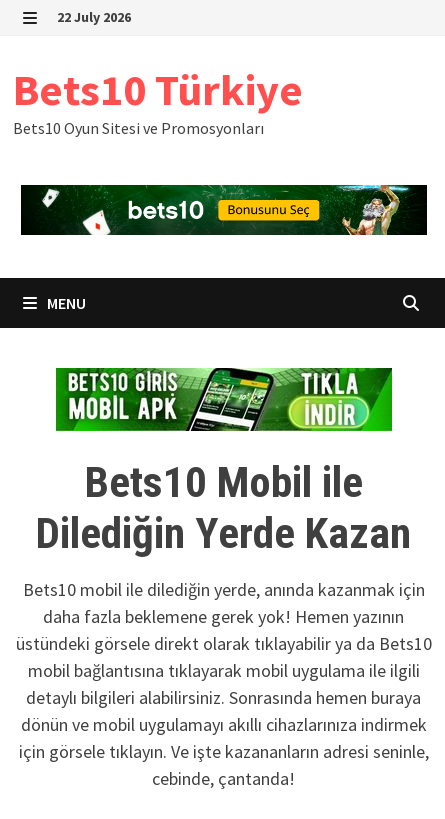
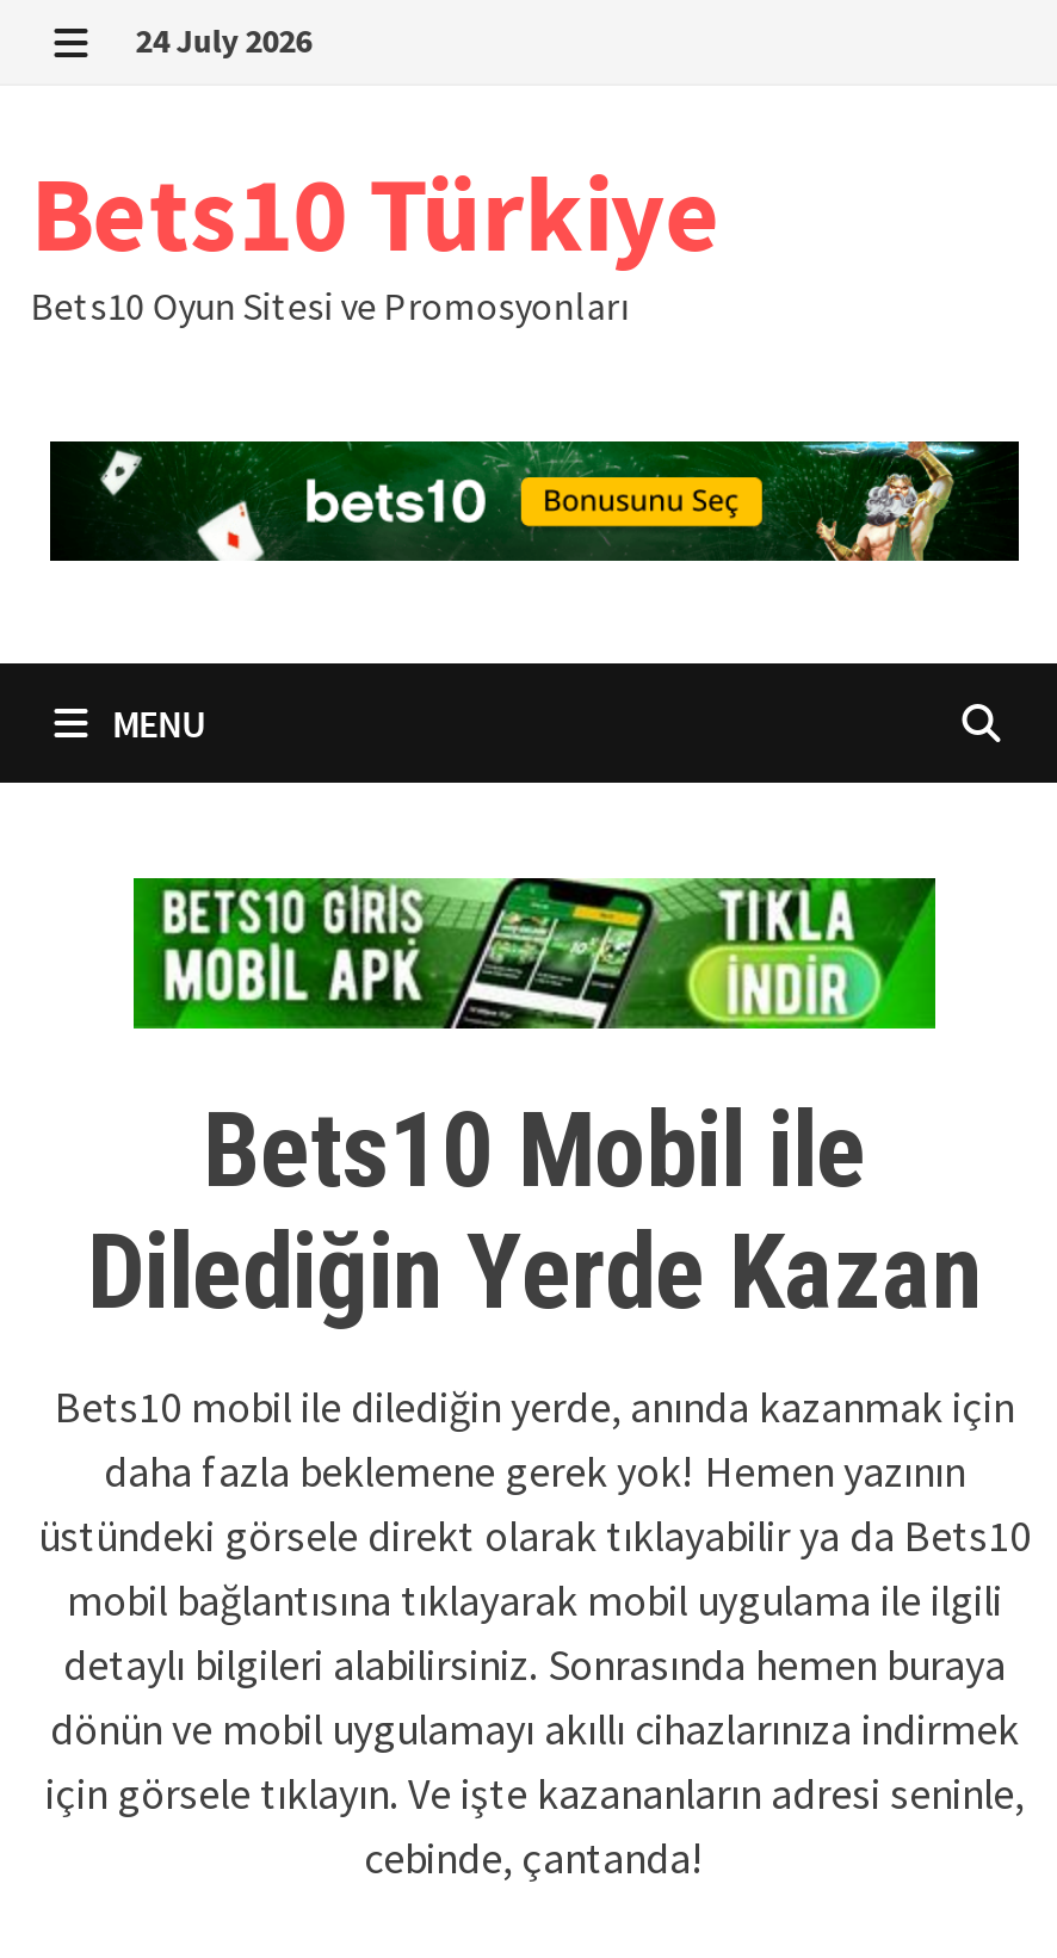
[57,8,131,26] 22 July 2026 -> [136,19,312,62] 24 July 2026

